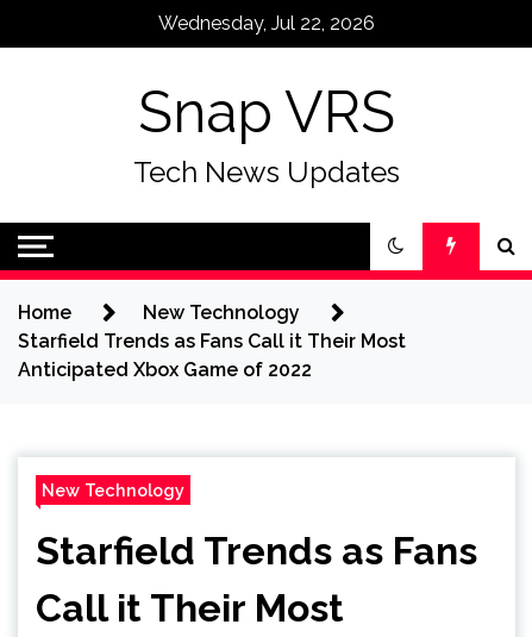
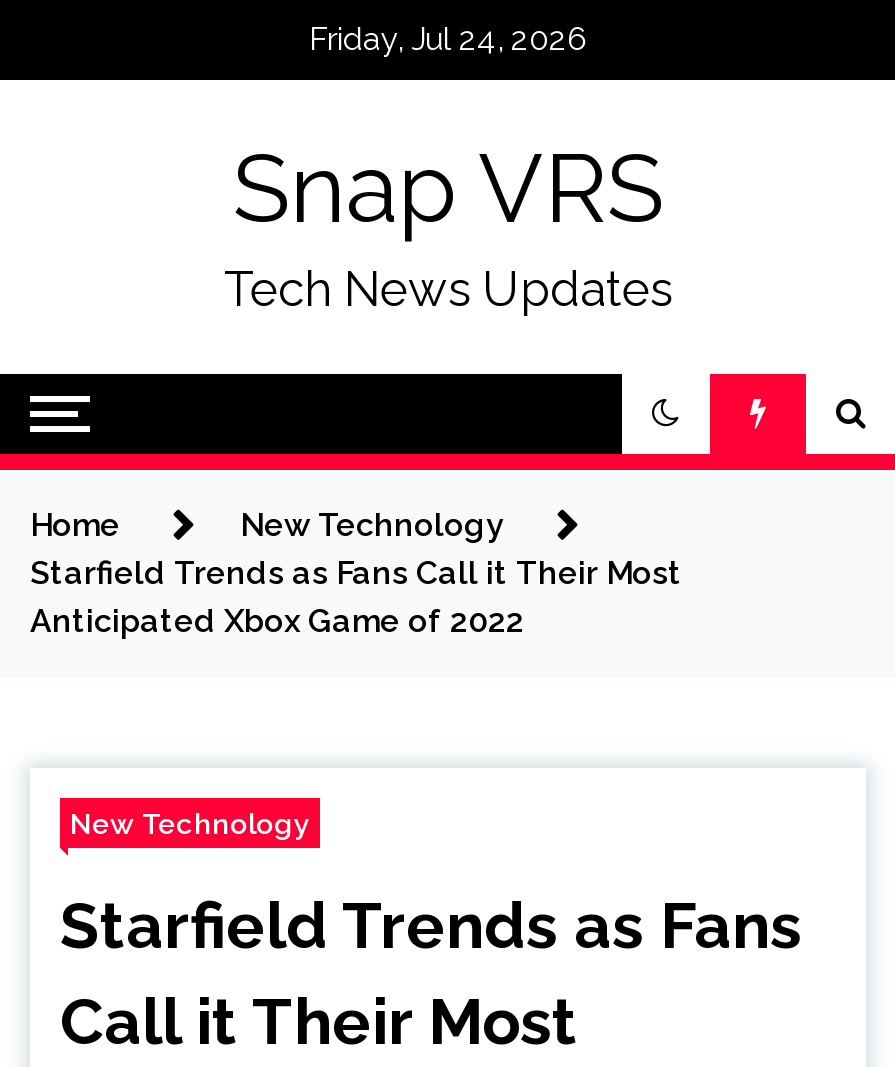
[158,12,375,35] Wednesday, Jul 22, 2026 -> [309,20,587,58] Friday, Jul 24, 2026

